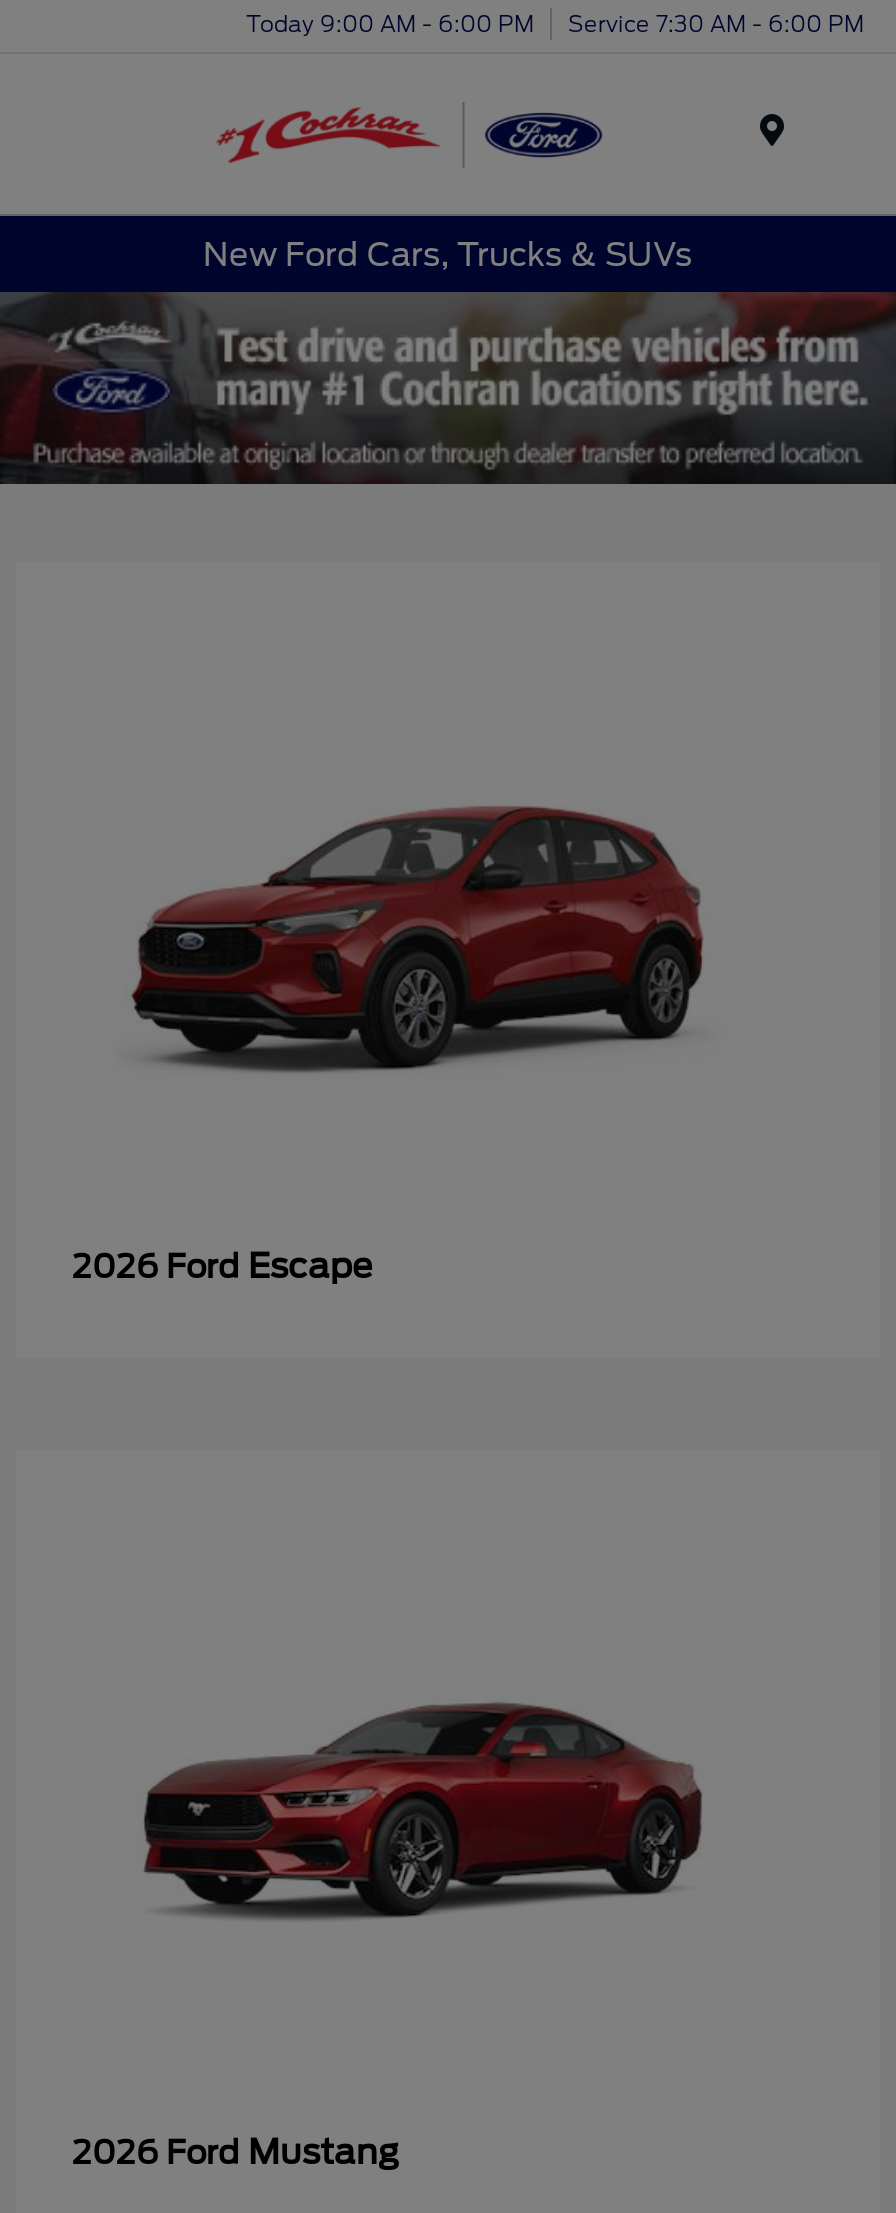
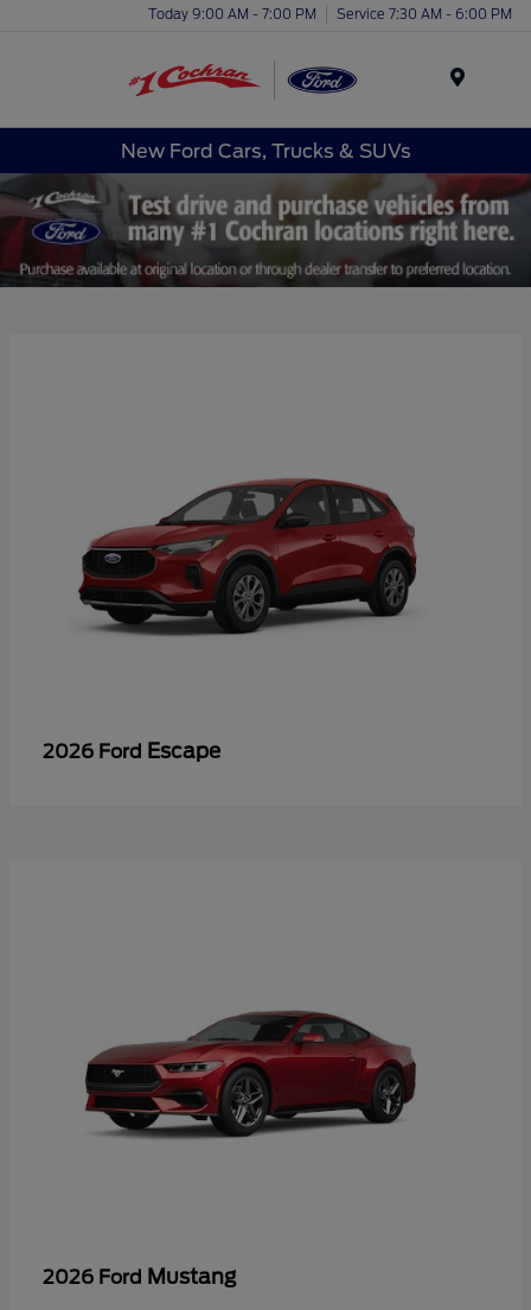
[246,9,864,37] Today 9:00 AM - 6:00 PM Service 7:30 AM - 6:00 PM -> [148,5,512,22] Today 9:00 AM - 7:00 PM Service 7:30 AM - 6:00 PM

